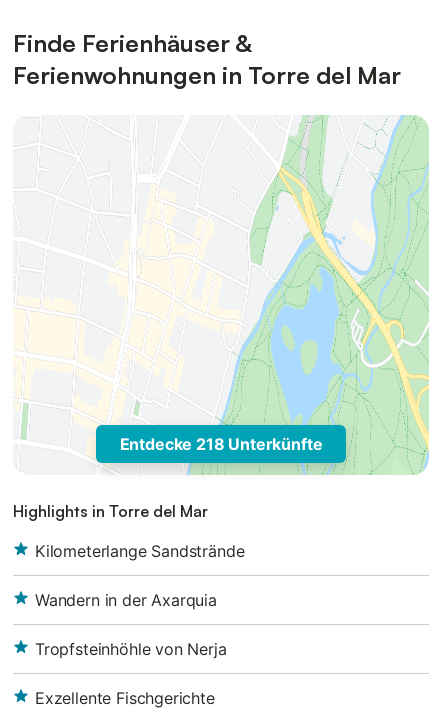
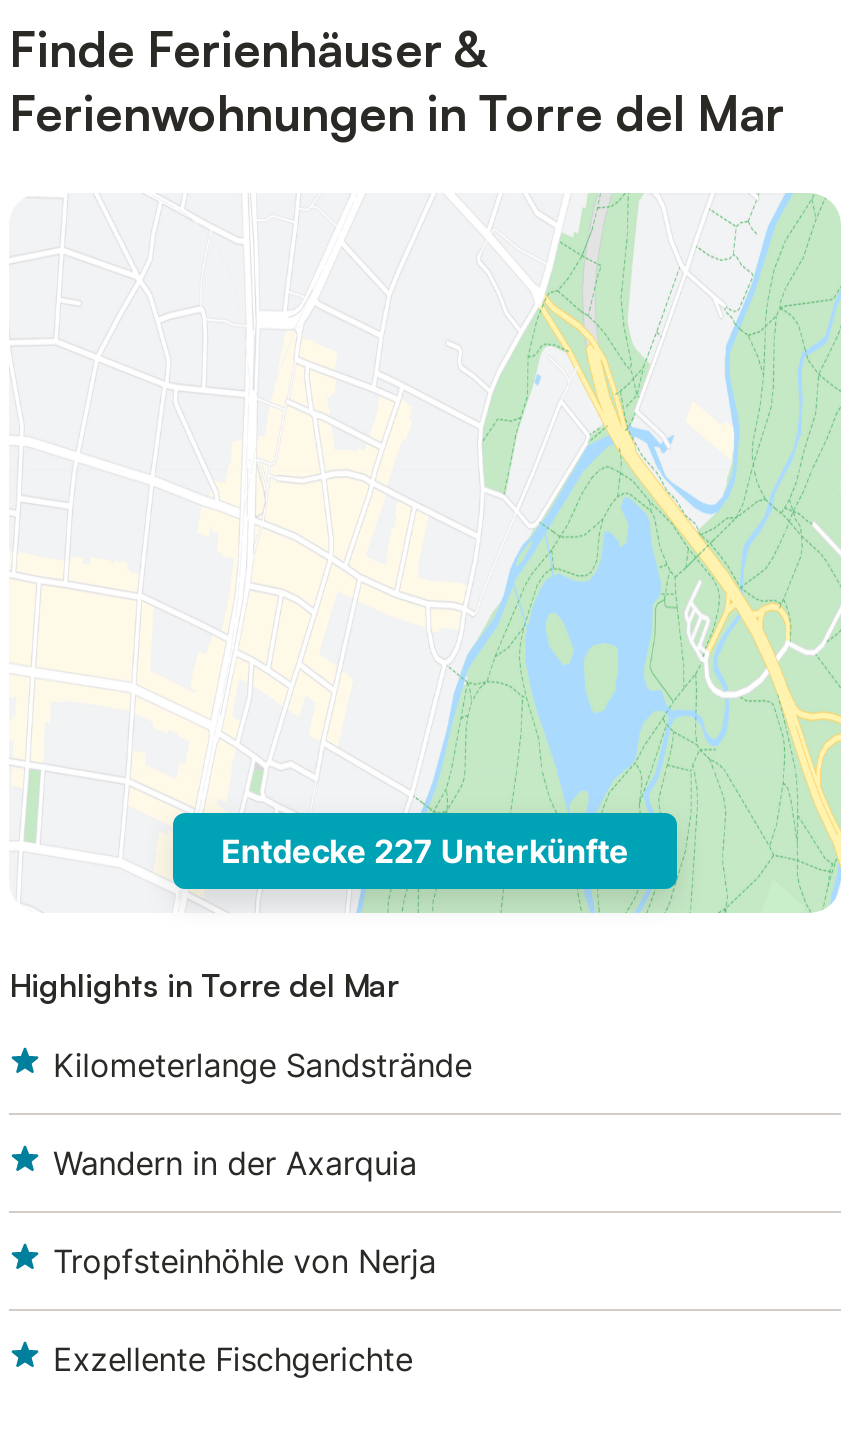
[120,434,322,454] Entdecke 218 Unterkünfte -> [221,831,629,871] Entdecke 227 Unterkünfte

